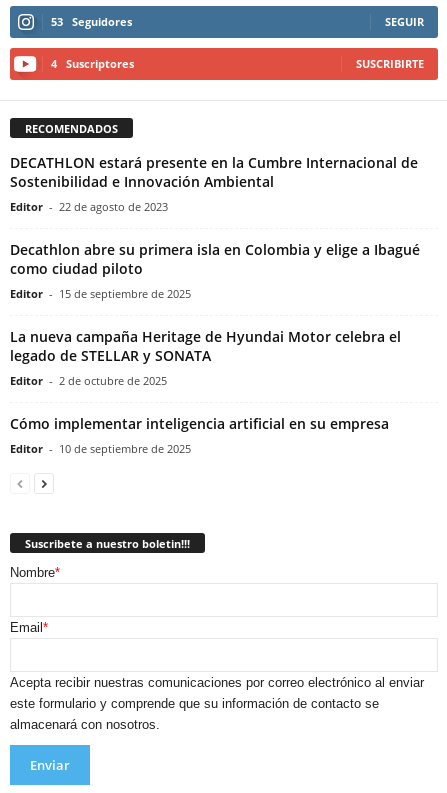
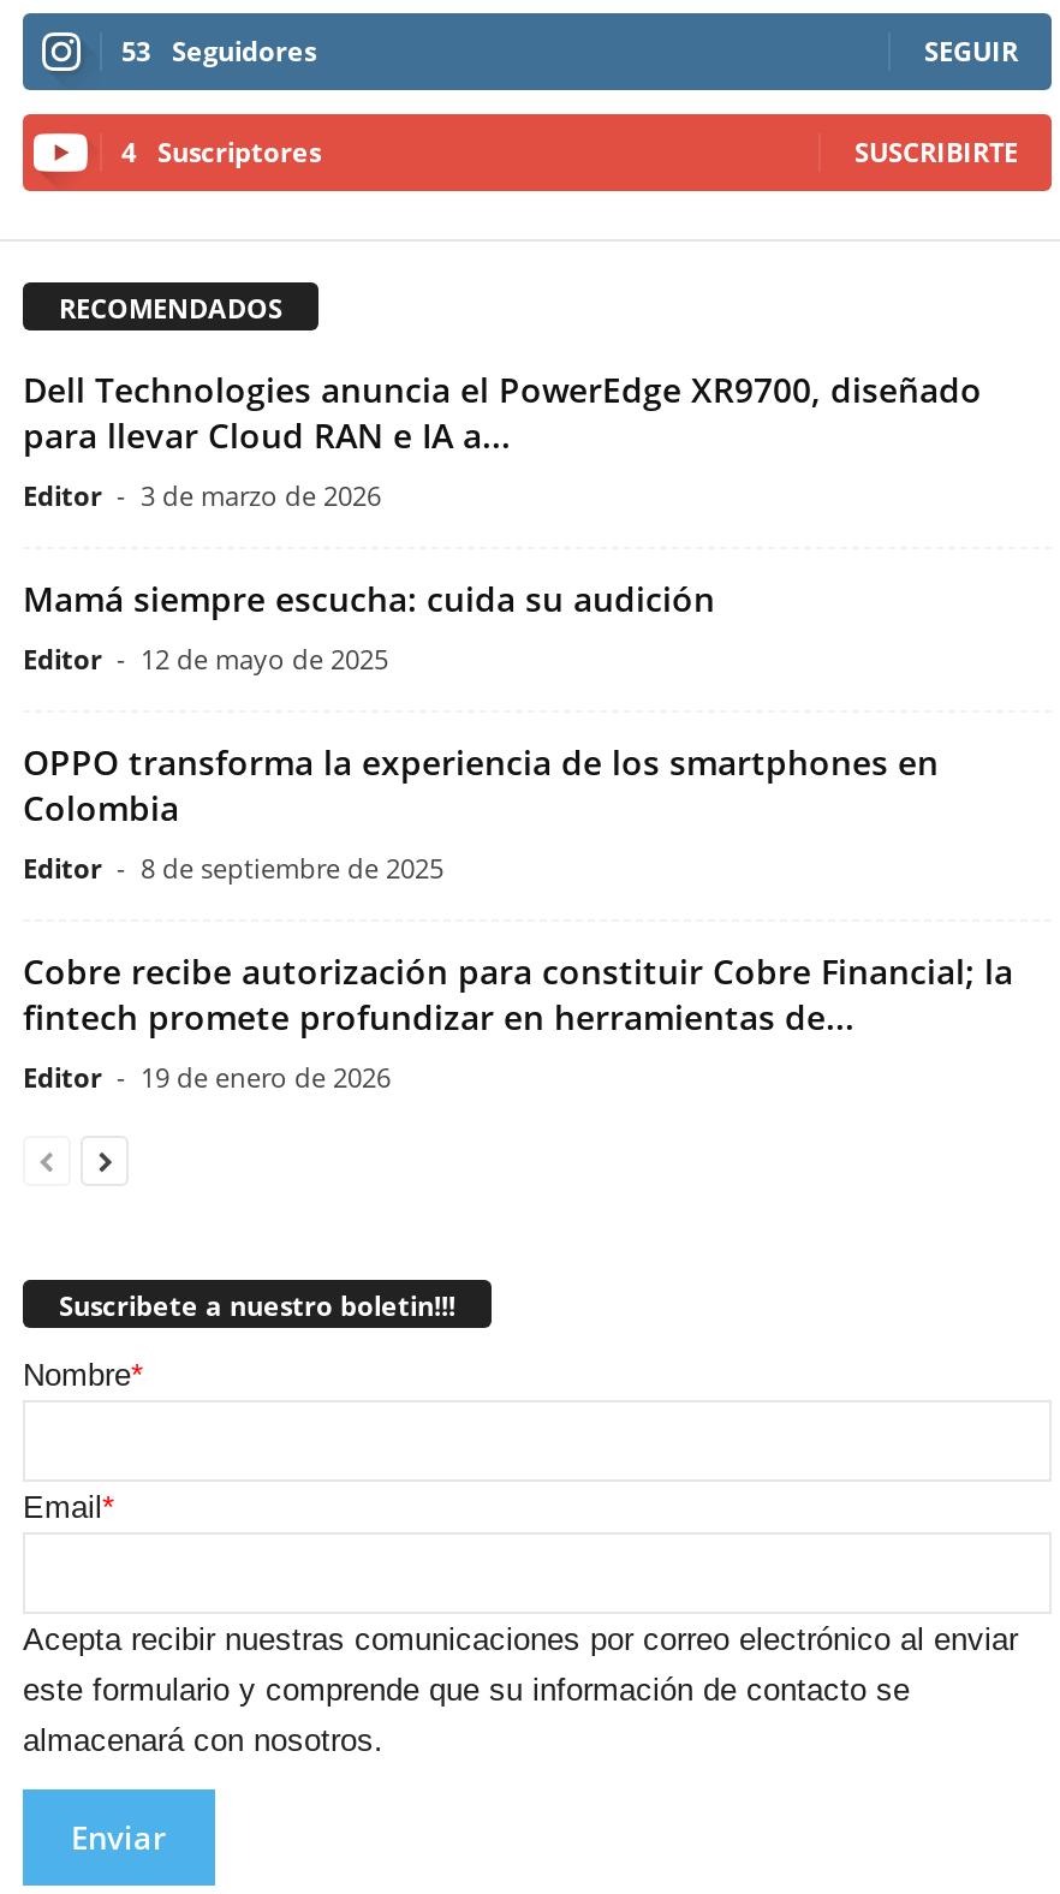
[10,153,418,214] DECATHLON estará presente en la Cumbre Internacional de | Sostenibilidad e Innovación Ambiental | Editor - 22 de agosto de 2023 -> [23,367,982,513] Dell Technologies anuncia el PowerEdge XR9700, diseñado | para llevar Cloud RAN e IA a... | Editor - 3 de marzo de 2026
[10,240,420,301] Decathlon abre su primera isla en Colombia y elige a Ibagué | como ciudad piloto | Editor - 15 de septiembre de 2025 -> [23,576,715,677] Mamá siempre escucha: cuida su audición | Editor - 12 de mayo de 2025
[10,327,401,388] La nueva campaña Heritage de Hyundai Motor celebra el | legado de STELLAR y SONATA | Editor - 2 de octubre de 2025 -> [23,739,939,886] OPPO transforma la experiencia de los smartphones en | Colombia | Editor - 8 de septiembre de 2025
[10,414,389,456] Cómo implementar inteligencia artificial en su empresa | Editor - 10 de septiembre de 2025 -> [23,948,1013,1095] Cobre recibe autorización para constituir Cobre Financial; la | fintech promete profundizar en herramientas de... | Editor - 19 de enero de 2026

